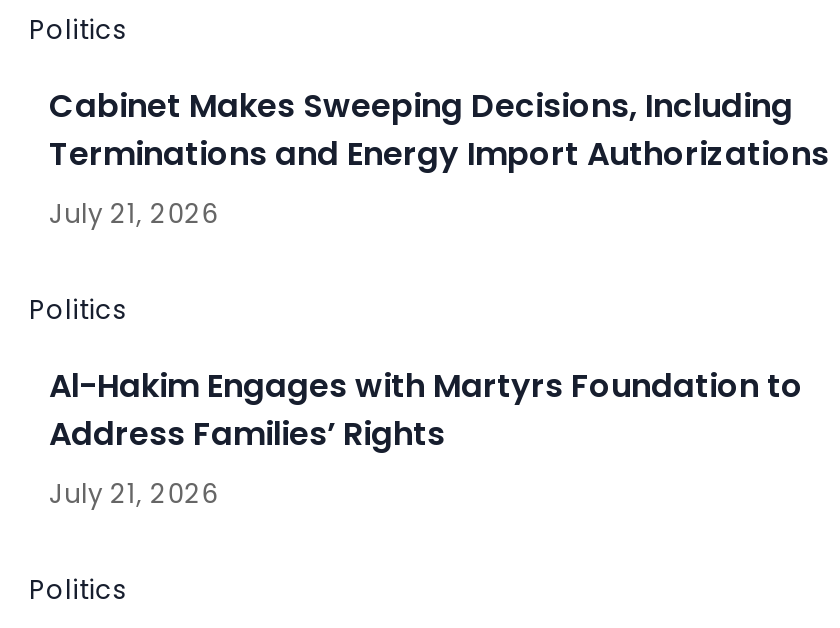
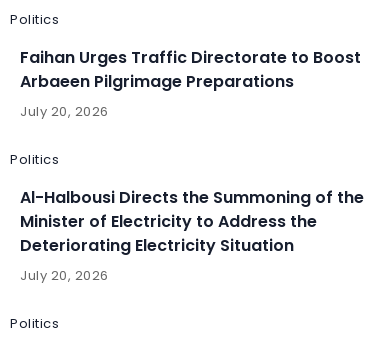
[49,84,829,234] Cabinet Makes Sweeping Decisions, Including | Terminations and Energy Import Authorizations | July 21, 2026 -> [20,46,361,121] Faihan Urges Traffic Directorate to Boost | Arbaeen Pilgrimage Preparations | July 20, 2026
[49,364,803,514] Al-Hakim Engages with Martyrs Foundation to | Address Families’ Rights | July 21, 2026 -> [20,186,364,285] Al-Halbousi Directs the Summoning of the | Minister of Electricity to Address the | Deteriorating Electricity Situation | July 20, 2026

